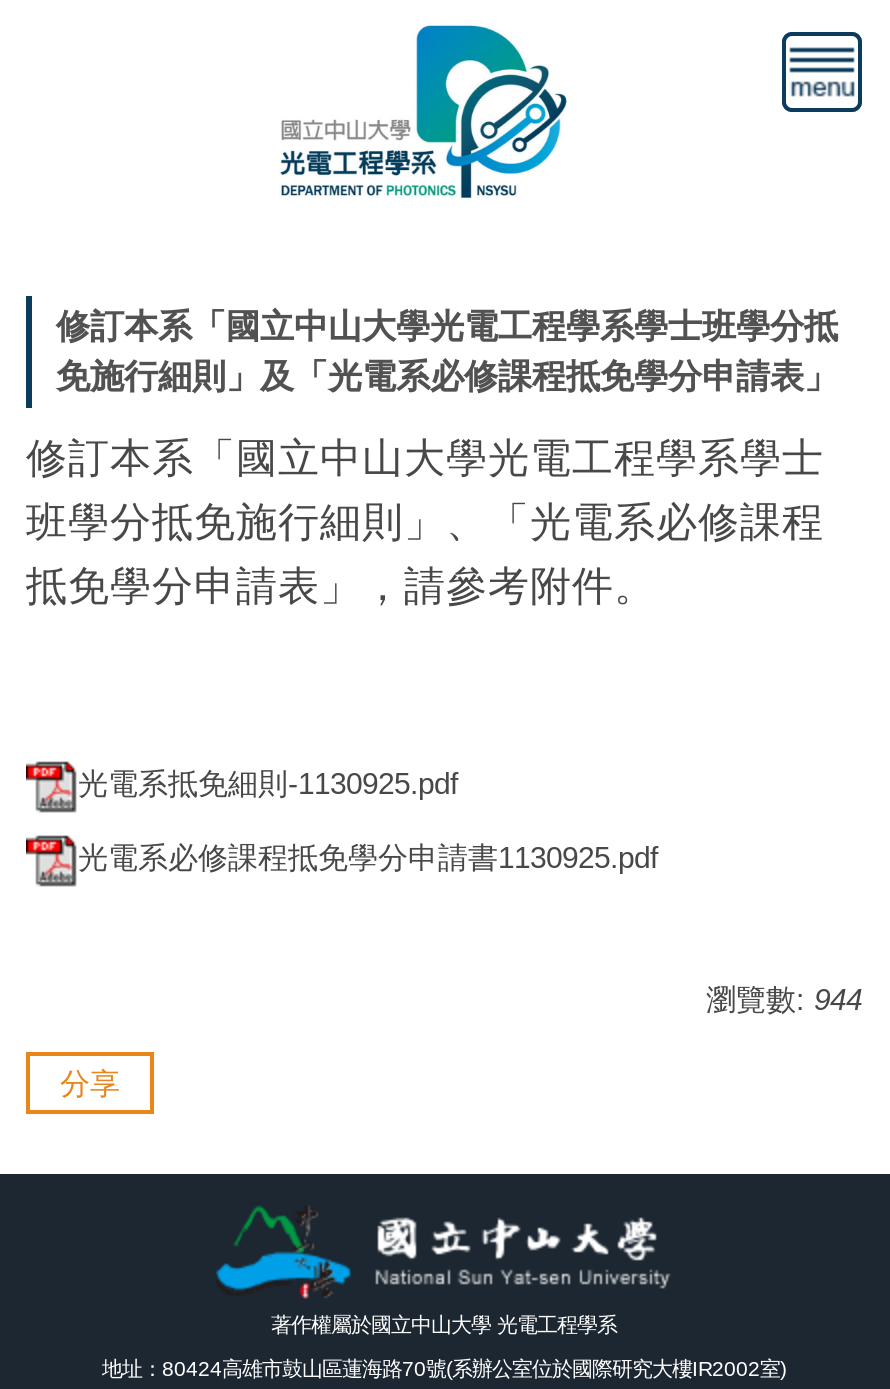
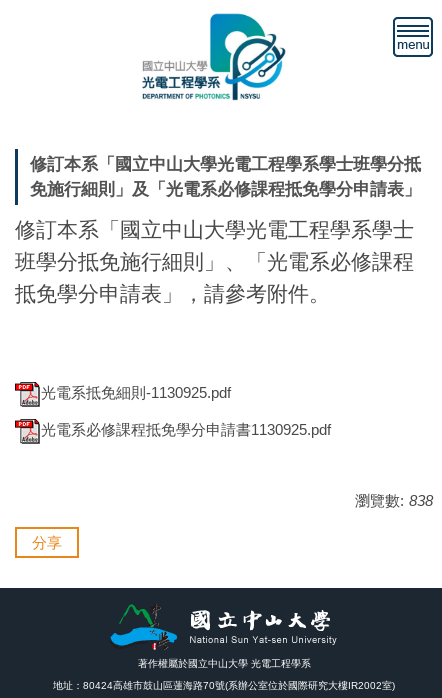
[706,982,862,1016] 瀏覽數: 944 -> [355,492,433,509] 瀏覽數: 838

